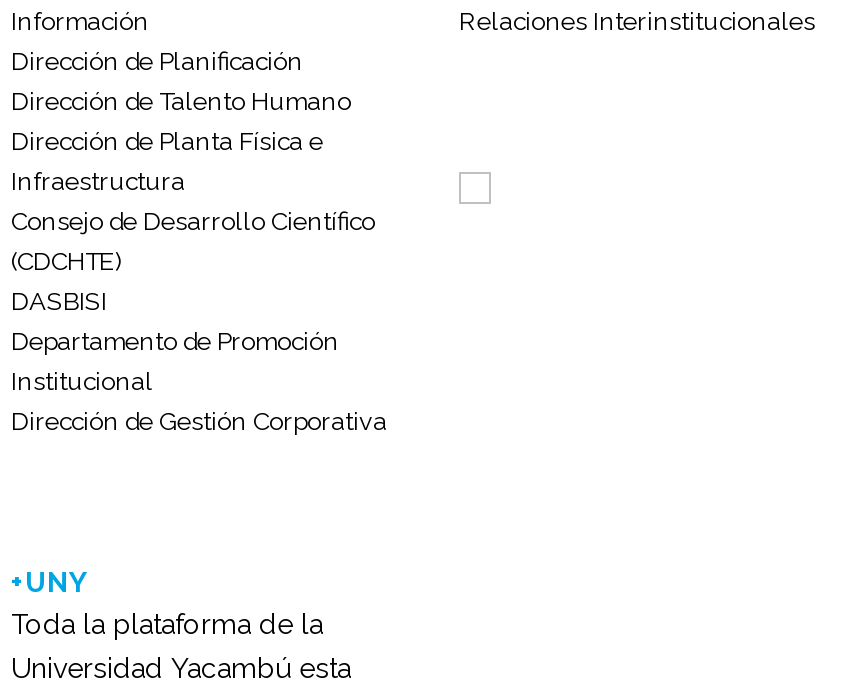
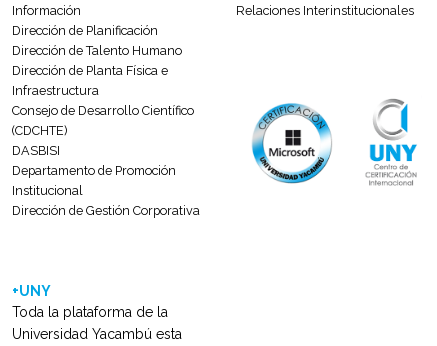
none -> [251,102,333,185] [image]
none -> [365,98,418,186] [image]

